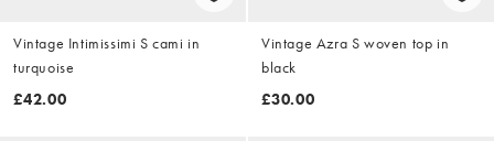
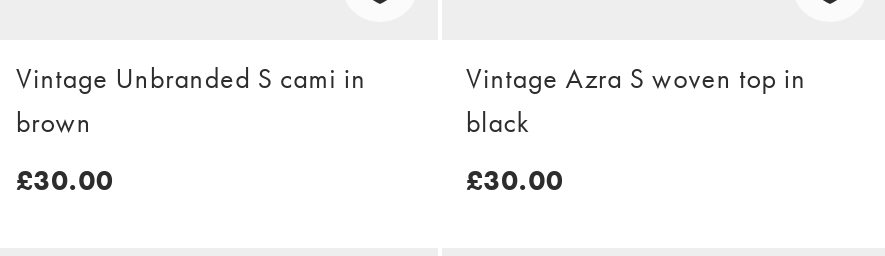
[13,33,200,77] Vintage Intimissimi S cami in | turquoise -> [16,60,366,140] Vintage Unbranded S cami in | brown
[13,89,67,109] £42.00 -> [16,162,114,198] £30.00

